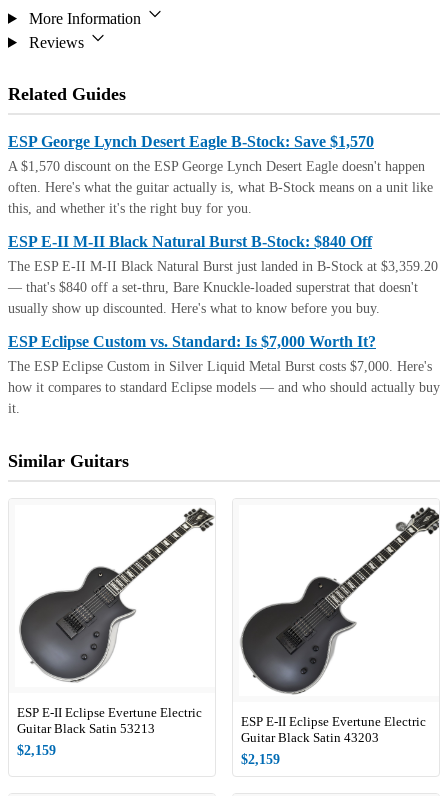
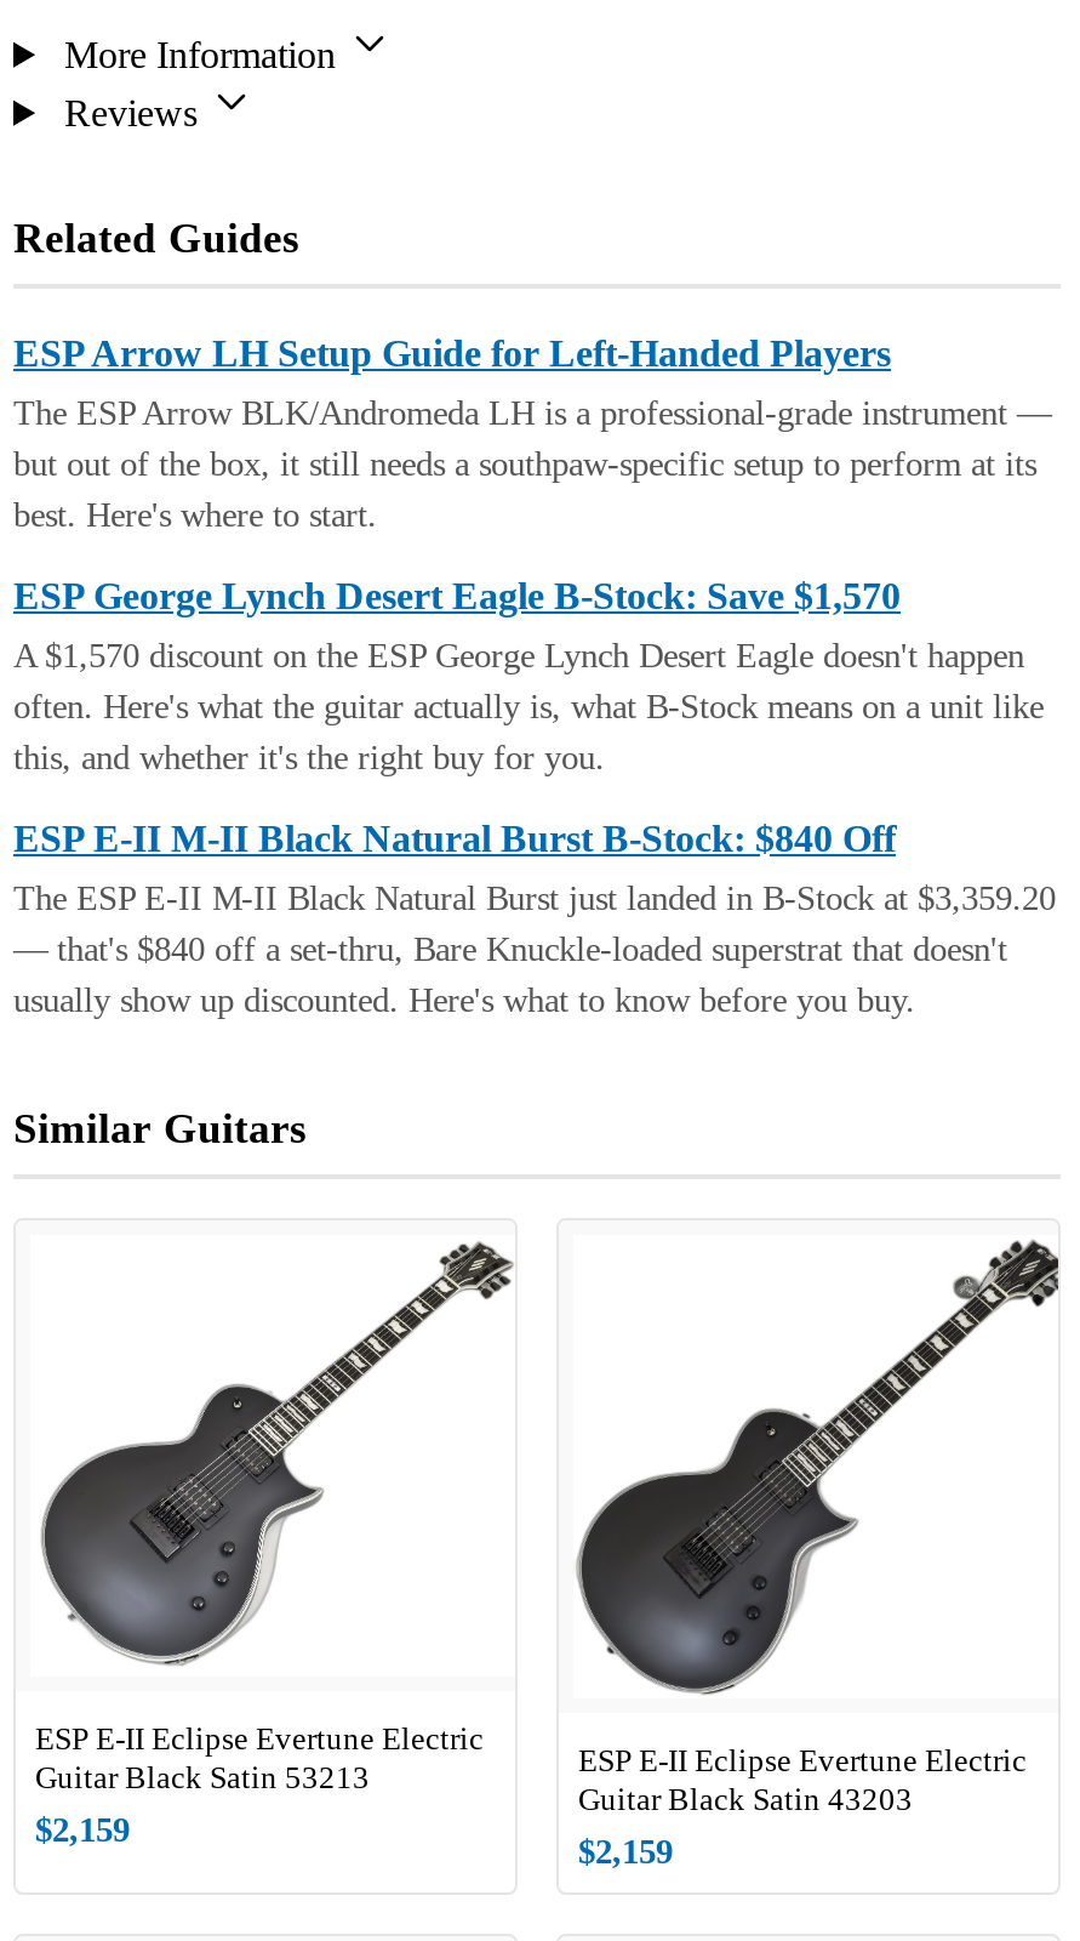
none -> [13,332,1051,534] ESP Arrow LH Setup Guide for Left-Handed Players | The ESP Arrow BLK/Andromeda LH is a professional-grade instrument — | but out of the box, it still needs a southpaw-specific setup to perform at its | best. Here's where to start.
moved [8,133,438,316] -> [13,575,1056,1020]: ESP George Lynch Desert Eagle B-Stock: Save $1,570 | A $1,570 discount on the ESP George Lynch Desert Eagle doesn't happen | often. Here's what the guitar actually is, what B-Stock means on a unit like | this, and whether it's the right buy for you. | ESP E-II M-II Black Natural Burst B-Stock: $840 Off | The ESP E-II M-II Black Natural Burst just landed in B-Stock at $3,359.20 | — that's $840 off a set-thru, Bare Knuckle-loaded superstrat that doesn't | usually show up discounted. Here's what to know before you buy.
[8,333,440,416] ESP Eclipse Custom vs. Standard: Is $7,000 Worth It? | The ESP Eclipse Custom in Silver Liquid Metal Burst costs $7,000. Here's | how it compares to standard Eclipse models — and who should actually buy | it. -> none

